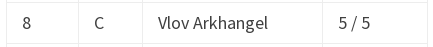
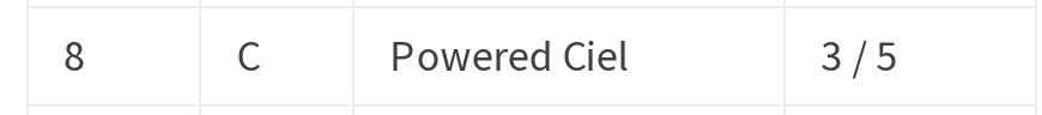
[158,11,370,34] Vlov Arkhangel | 5 / 5 -> [390,29,898,84] Powered Ciel | 3 / 5

